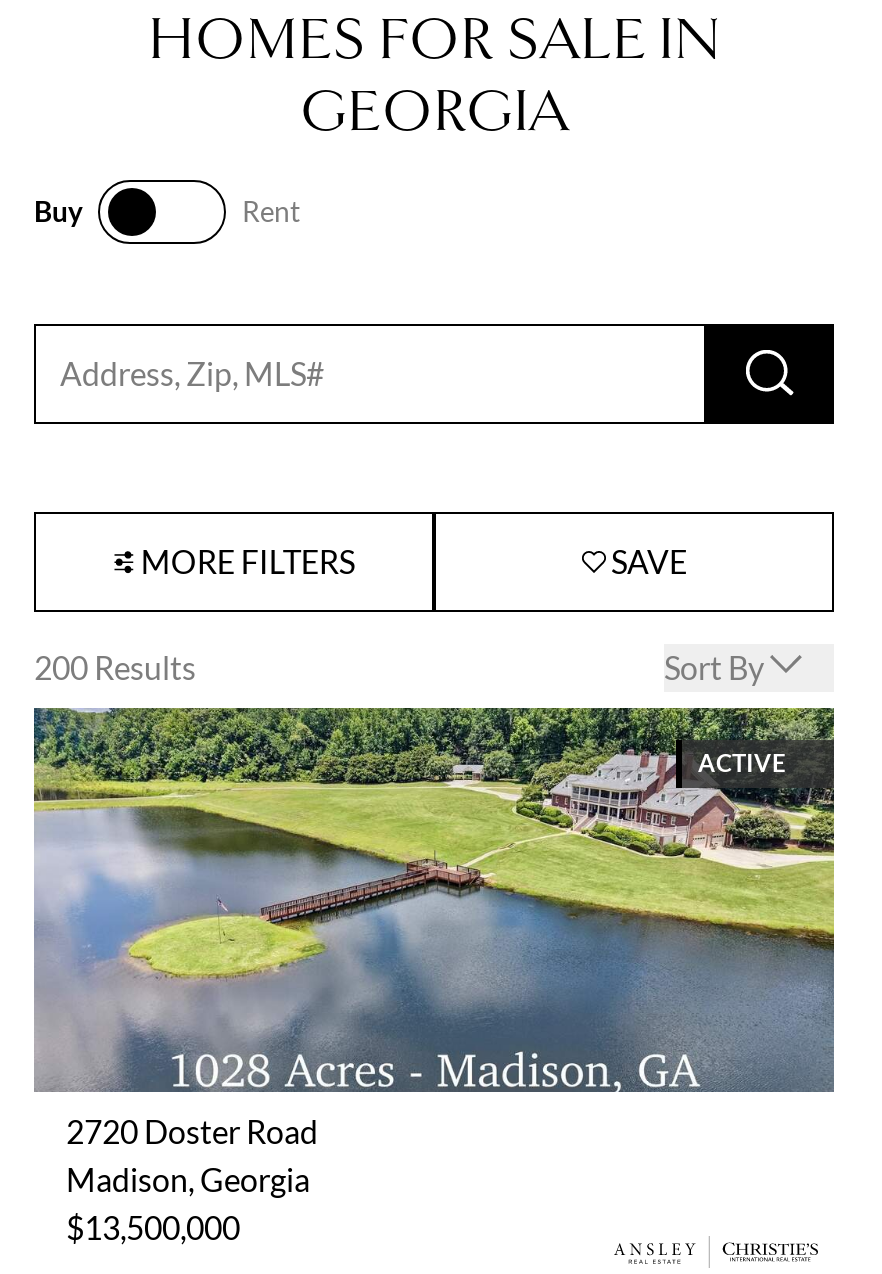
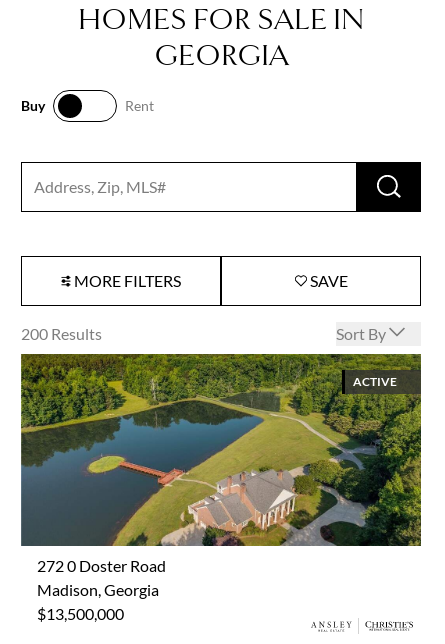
[34,706,836,1149] [image] | 2720 Doster Road -> [20,353,422,575] [image] | 272 0 Doster Road

